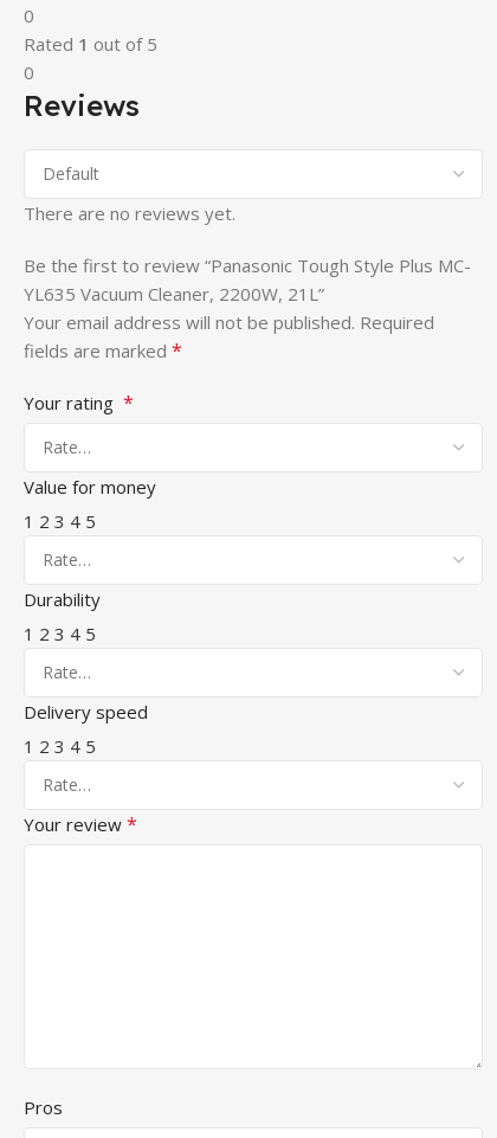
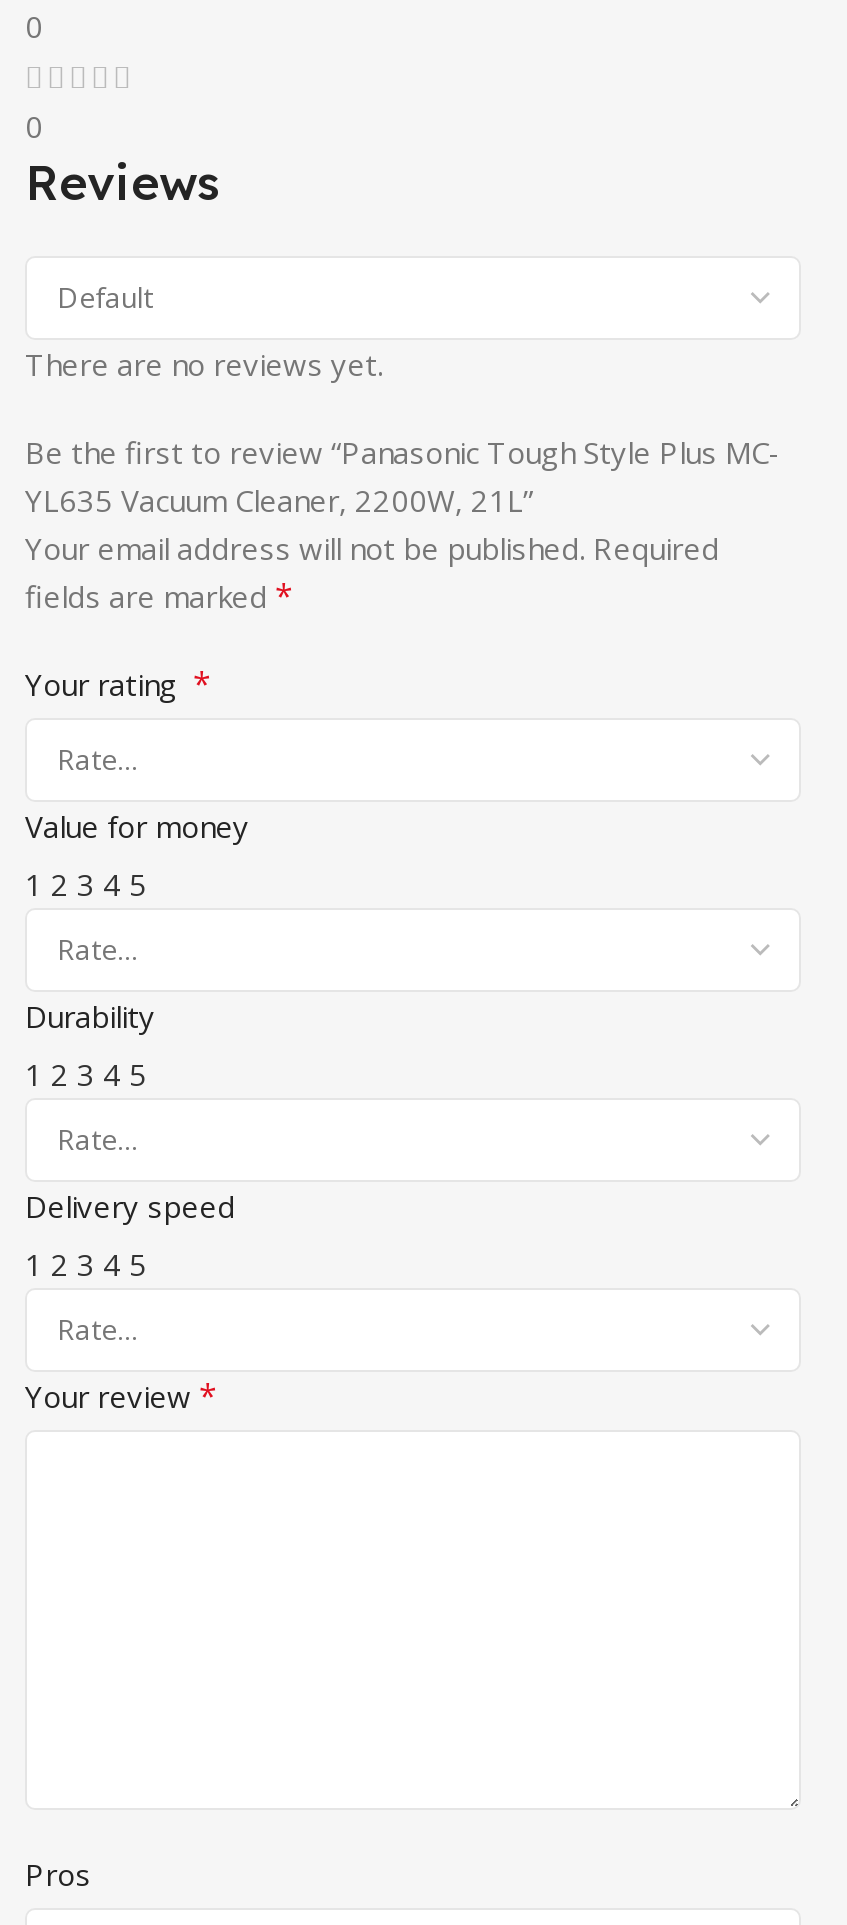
[24,32,157,56] Rated 1 out of 5 -> none

